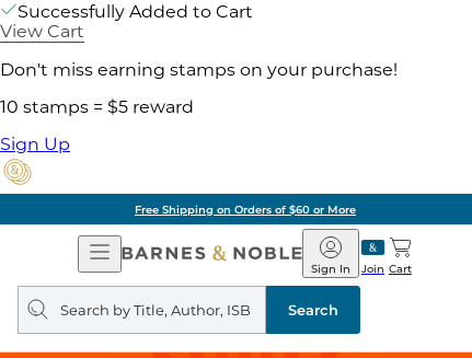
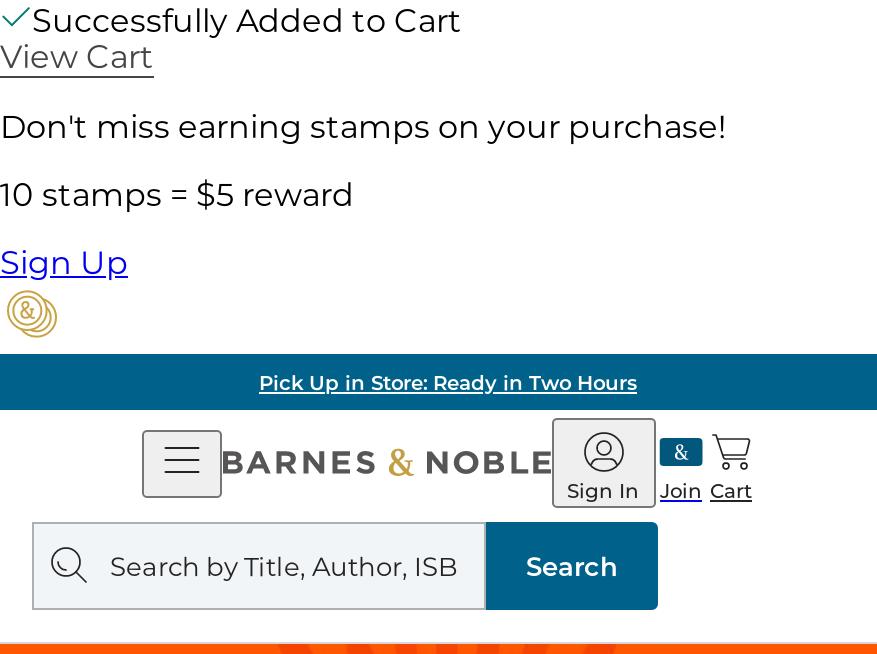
[135,202,356,216] Free Shipping on Orders of $60 or More -> [259,369,637,395] Pick Up in Store: Ready in Two Hours

